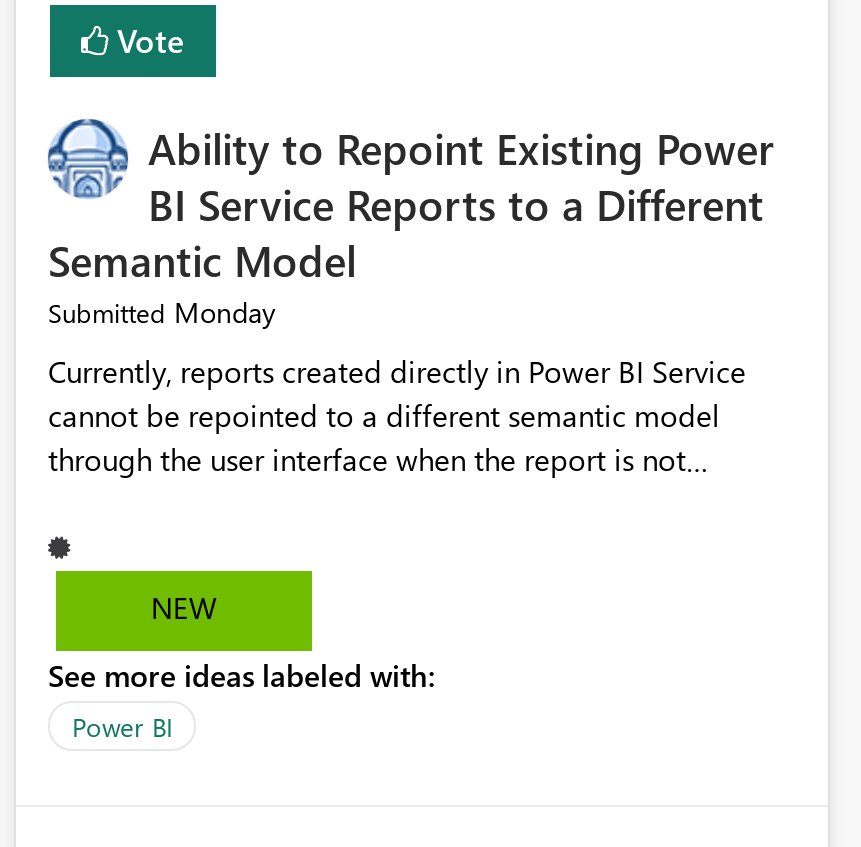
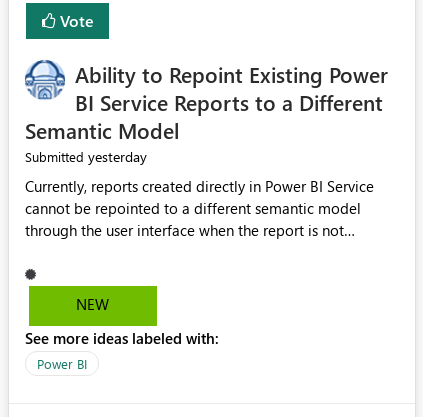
[48,294,276,332] Submitted Monday -> [25,147,147,166] Submitted yesterday

